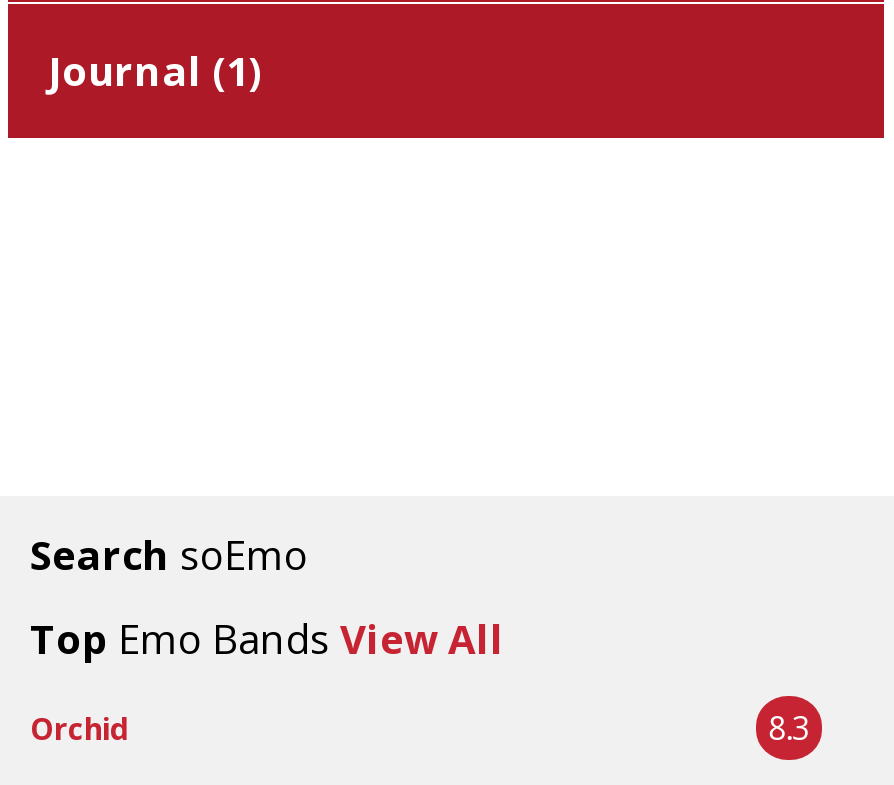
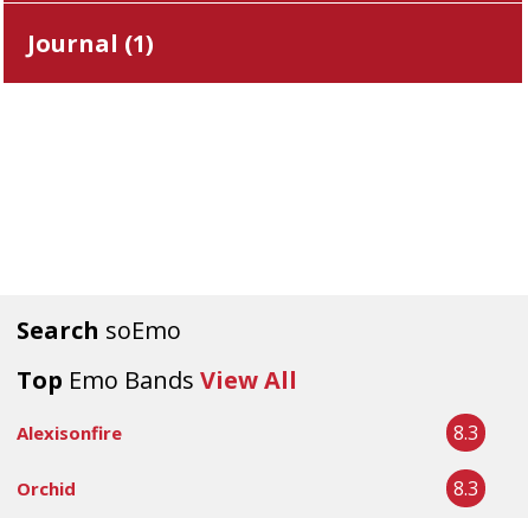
none -> [17,420,478,446] Alexisonfire | 8.3

